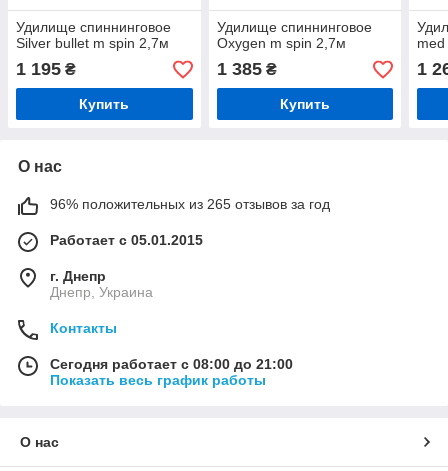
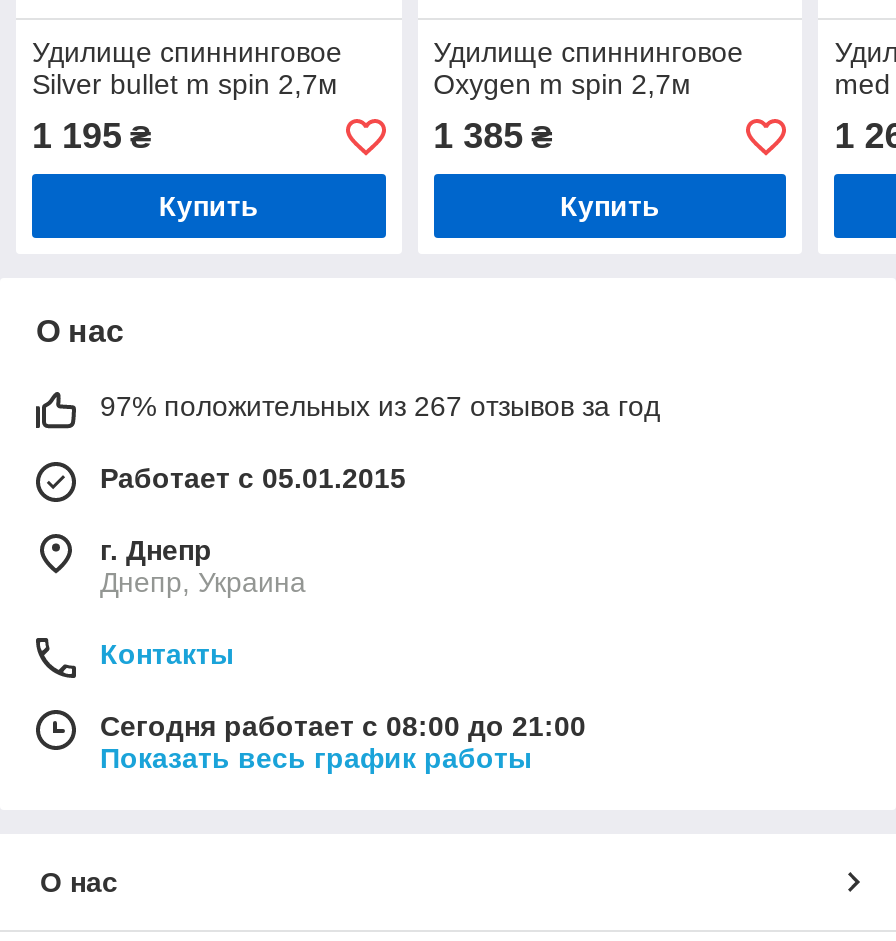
[50,196,330,212] 96% положительных из 265 отзывов за год -> [100,391,660,423] 97% положительных из 267 отзывов за год

